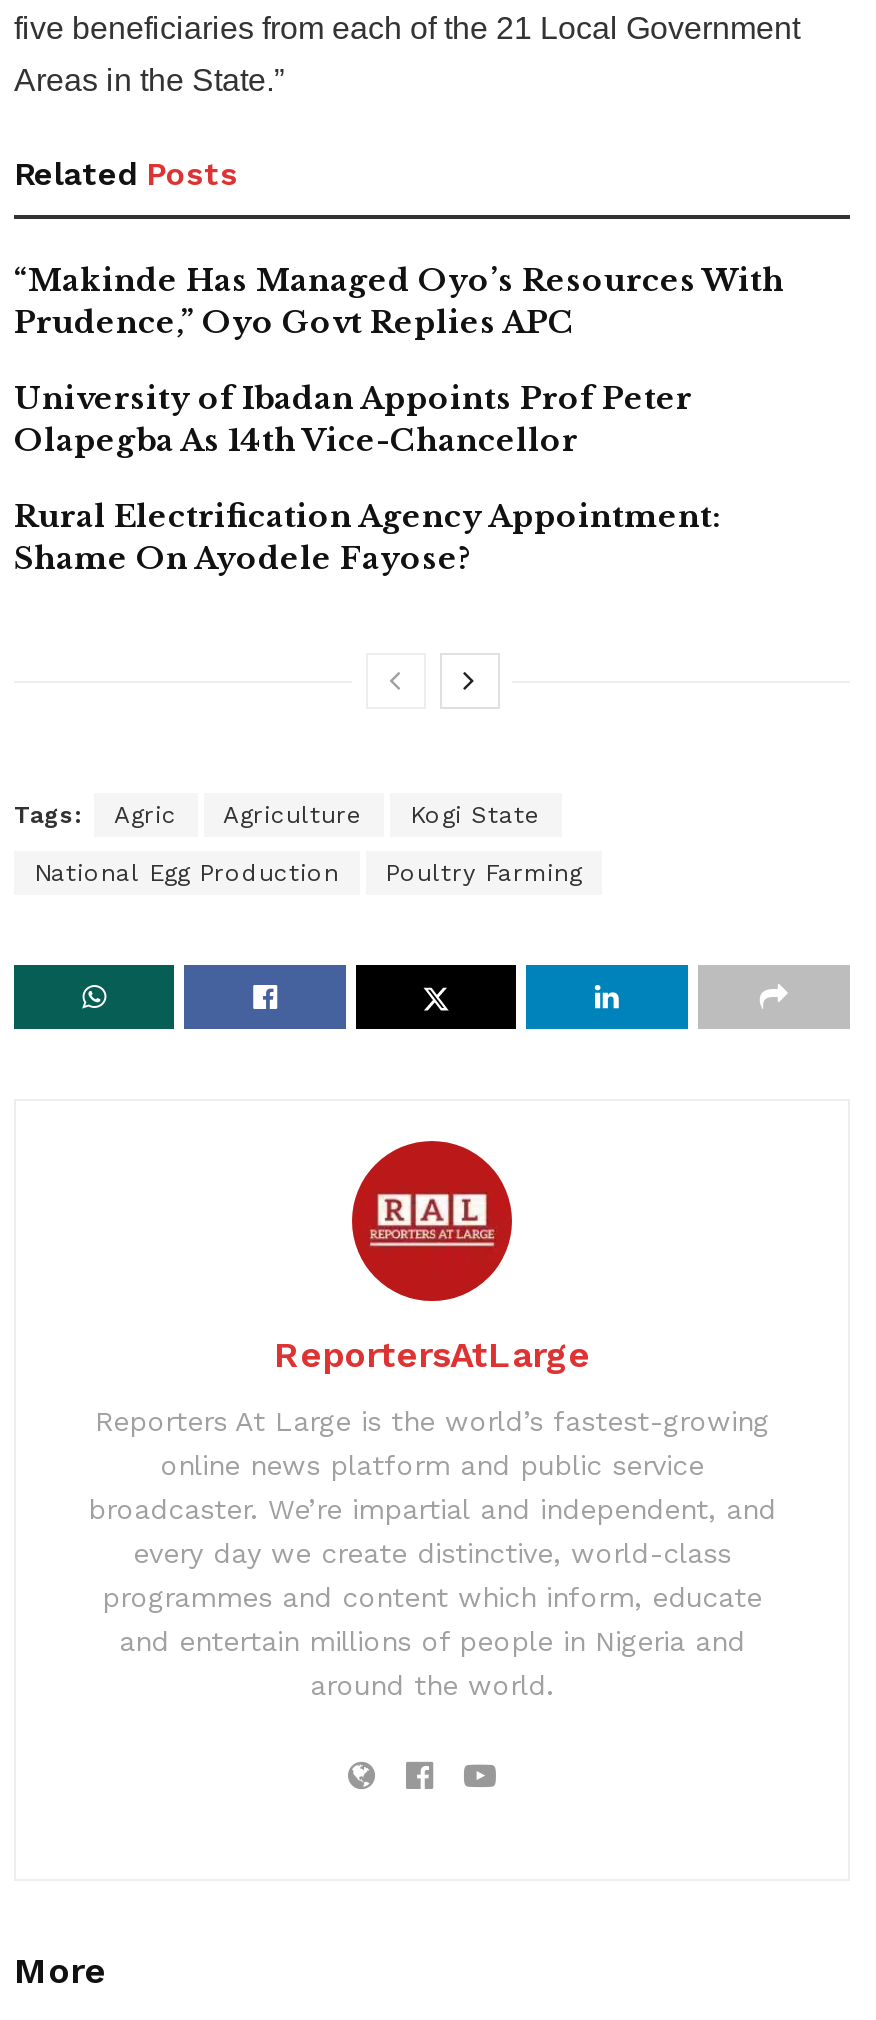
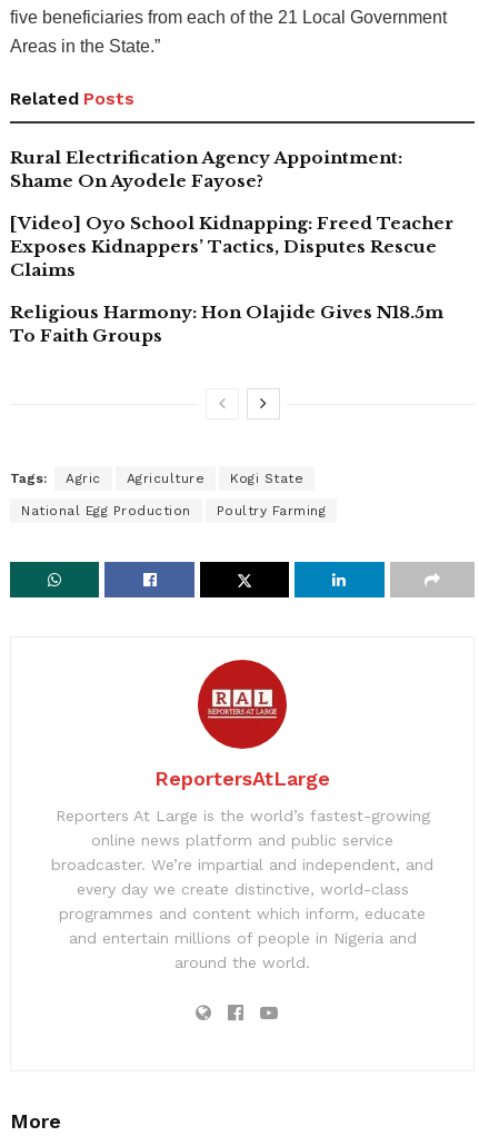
[14,261,784,459] “Makinde Has Managed Oyo’s Resources With | Prudence,” Oyo Govt Replies APC | University of Ibadan Appoints Prof Peter | Olapegba As 14th Vice-Chancellor -> none
moved [14,497,720,577] -> [10,147,402,191]: Rural Electrification Agency Appointment: | Shame On Ayodele Fayose?
none -> [10,212,453,346] [Video] Oyo School Kidnapping: Freed Teacher | Exposes Kidnappers’ Tactics, Disputes Rescue | Claims | Religious Harmony: Hon Olajide Gives N18.5m | To Faith Groups

